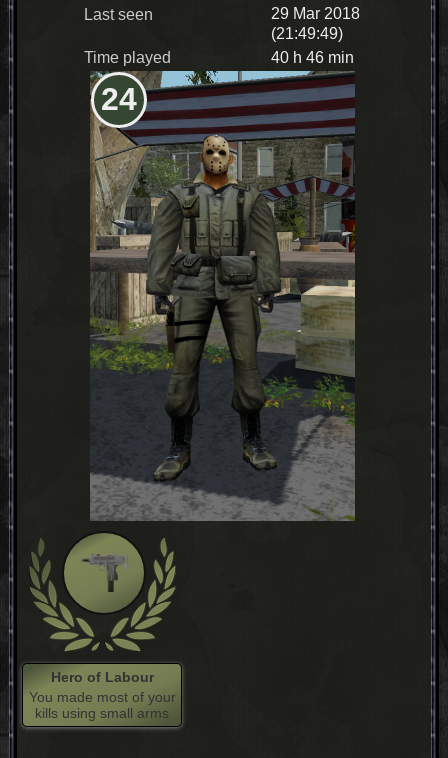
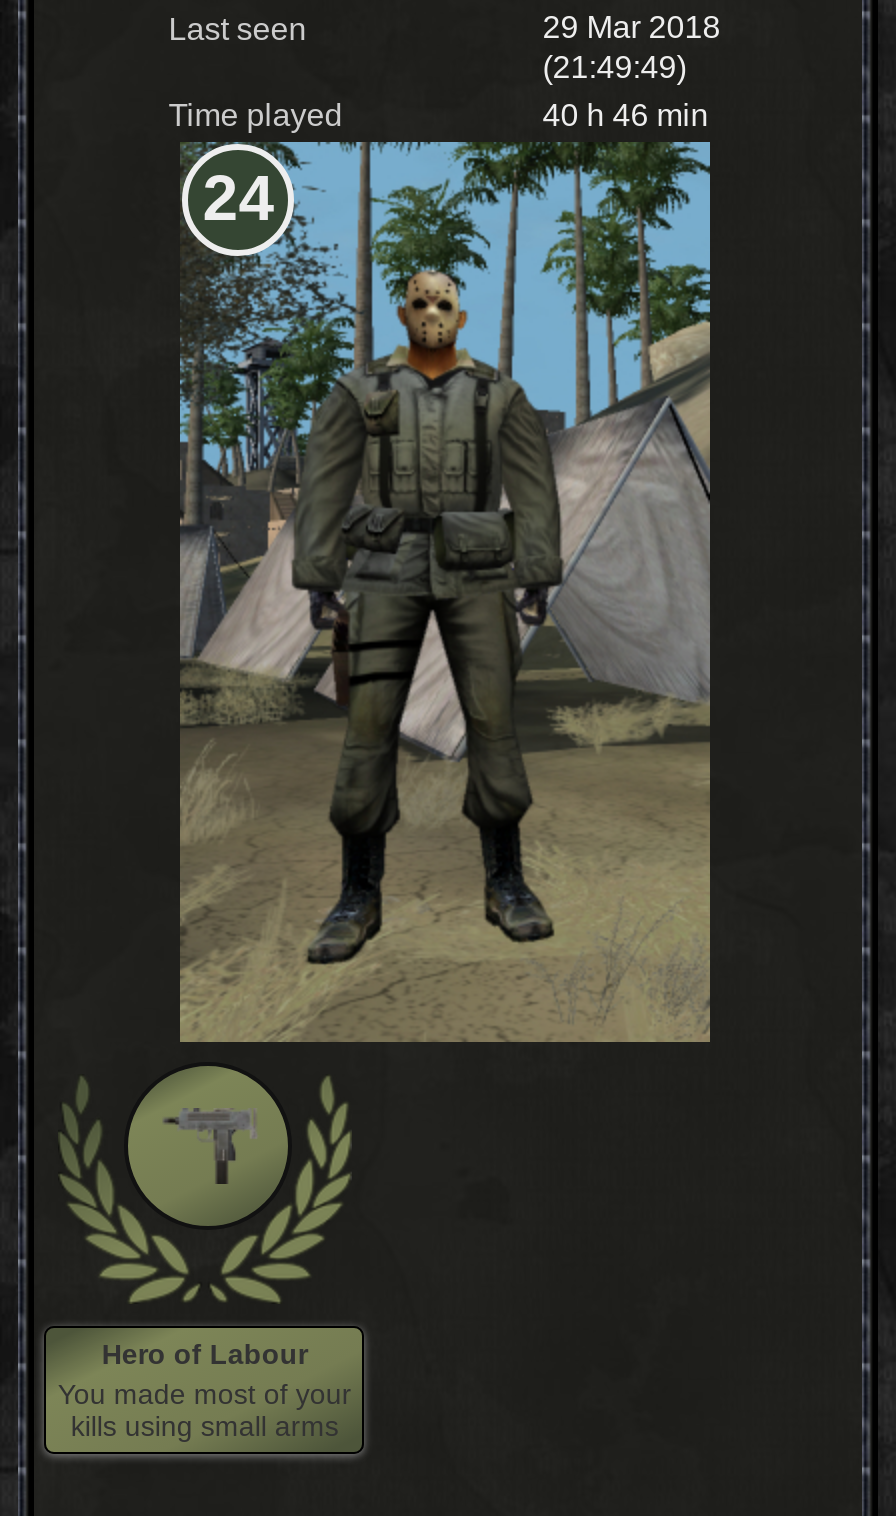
[90,70,356,521] [image] -> [178,140,712,1042] [image]

